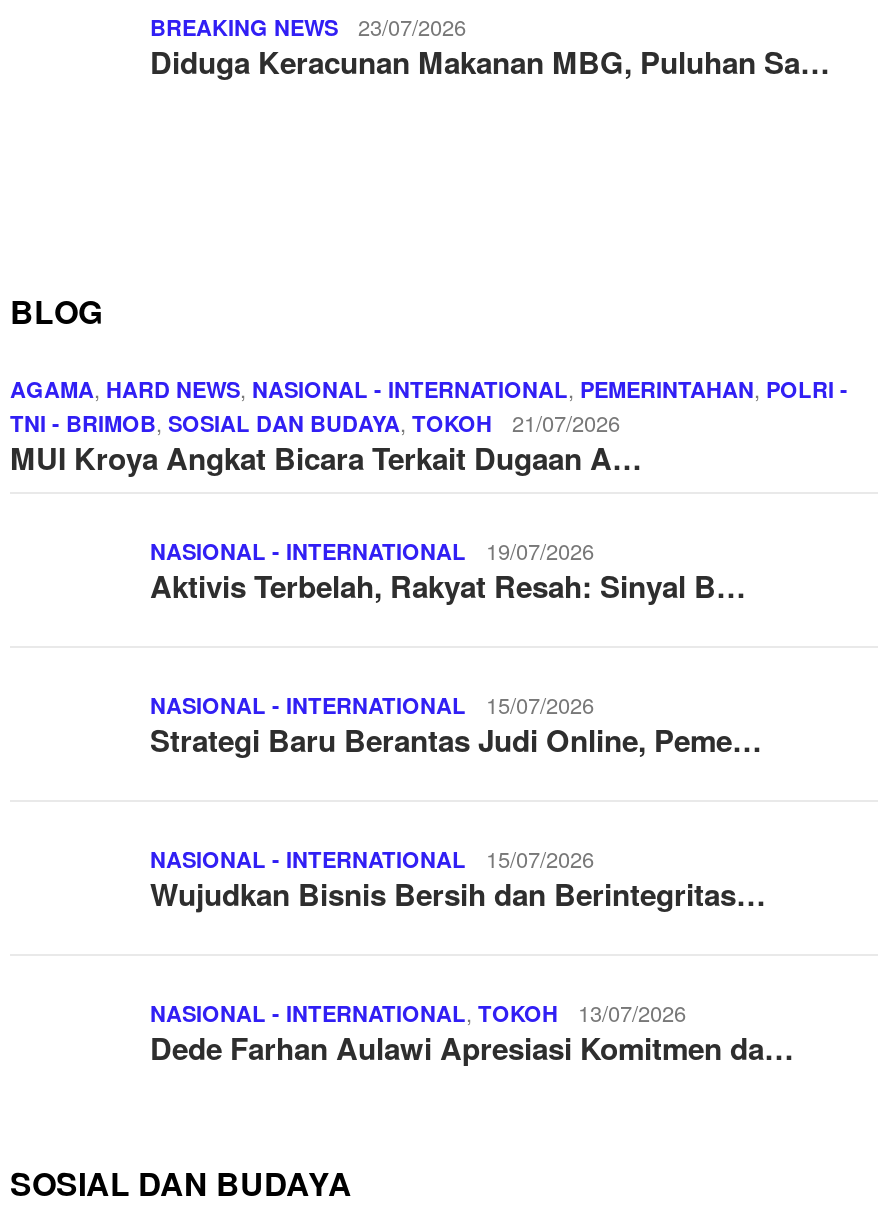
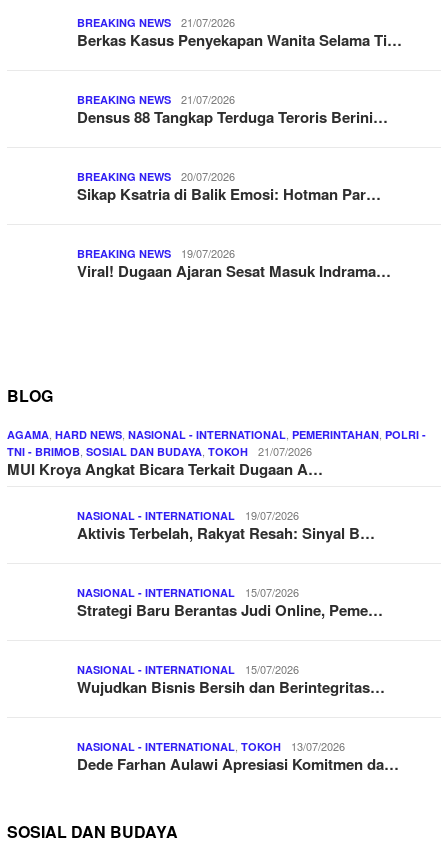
[150,9,830,83] 23/07/2026 | Diduga Keracunan Makanan MBG, Puluhan Sa… -> [77,14,402,282] 21/07/2026 | Berkas Kasus Penyekapan Wanita Selama Ti… | BREAKING NEWS | 21/07/2026 | Densus 88 Tangkap Terduga Teroris Berini… | BREAKING NEWS | 20/07/2026 | Sikap Ksatria di Balik Emosi: Hotman Par… | BREAKING NEWS | 19/07/2026 | Viral! Dugaan Ajaran Sesat Masuk Indrama…

